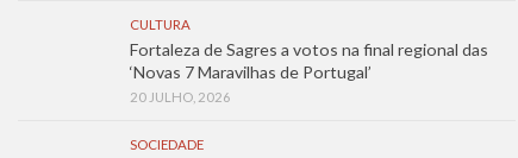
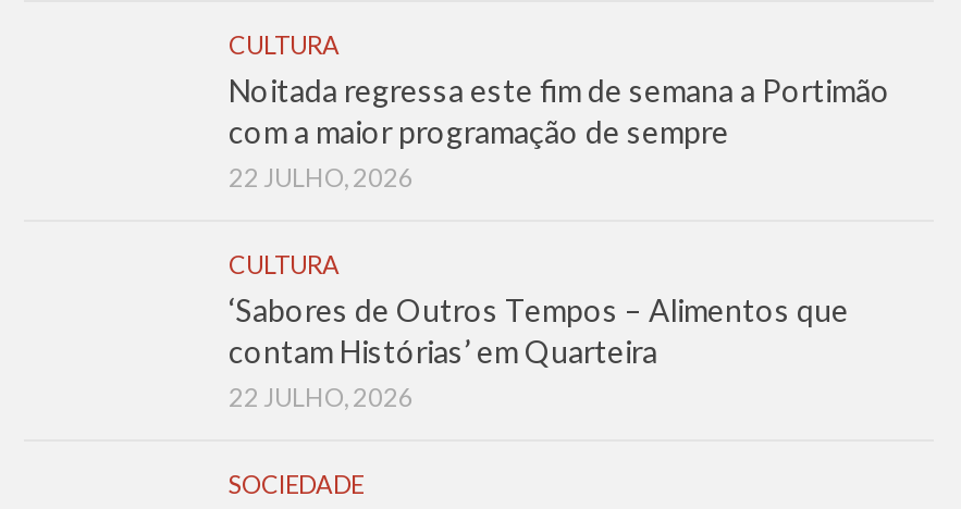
[130,40,488,105] Fortaleza de Sagres a votos na final regional das | ‘Novas 7 Maravilhas de Portugal’ | 20 JULHO, 2026 -> [229,73,890,412] Noitada regressa este fim de semana a Portimão | com a maior programação de sempre | 22 JULHO, 2026 | CULTURA | ‘Sabores de Outros Tempos – Alimentos que | contam Histórias’ em Quarteira | 22 JULHO, 2026

